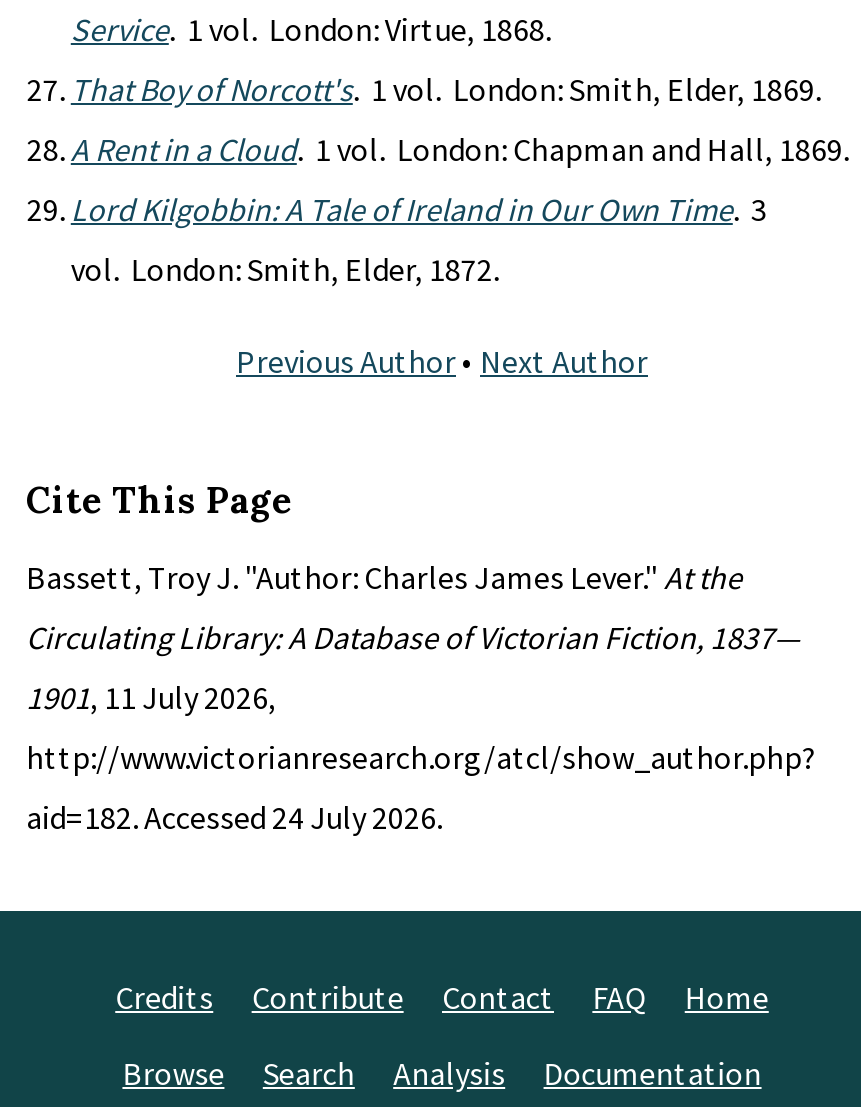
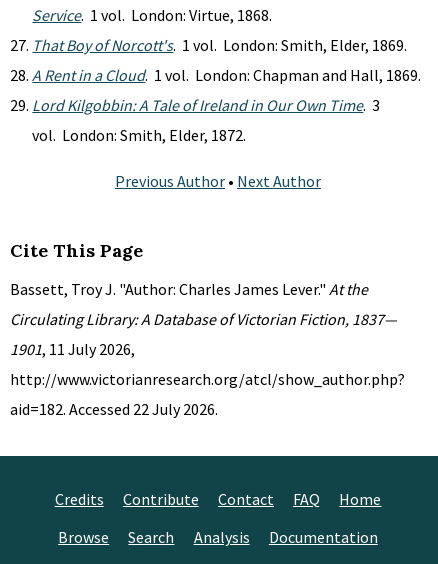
[26,797,442,837] aid=182. Accessed 24 July 2026. -> [10,399,218,419] aid=182. Accessed 22 July 2026.

